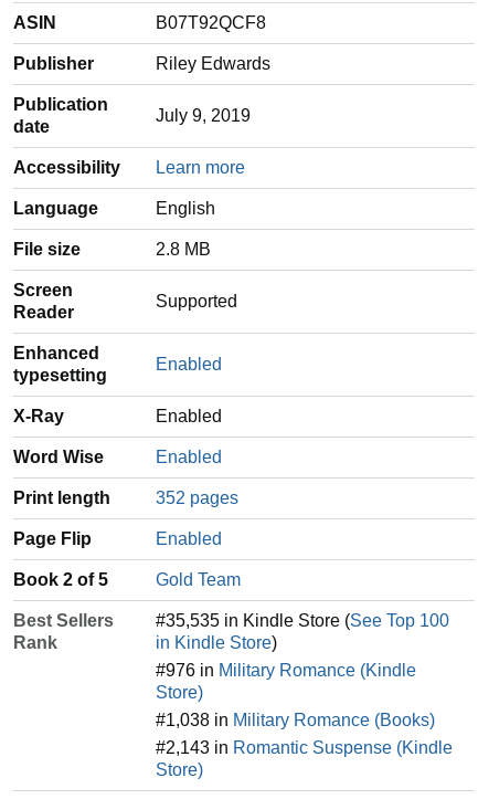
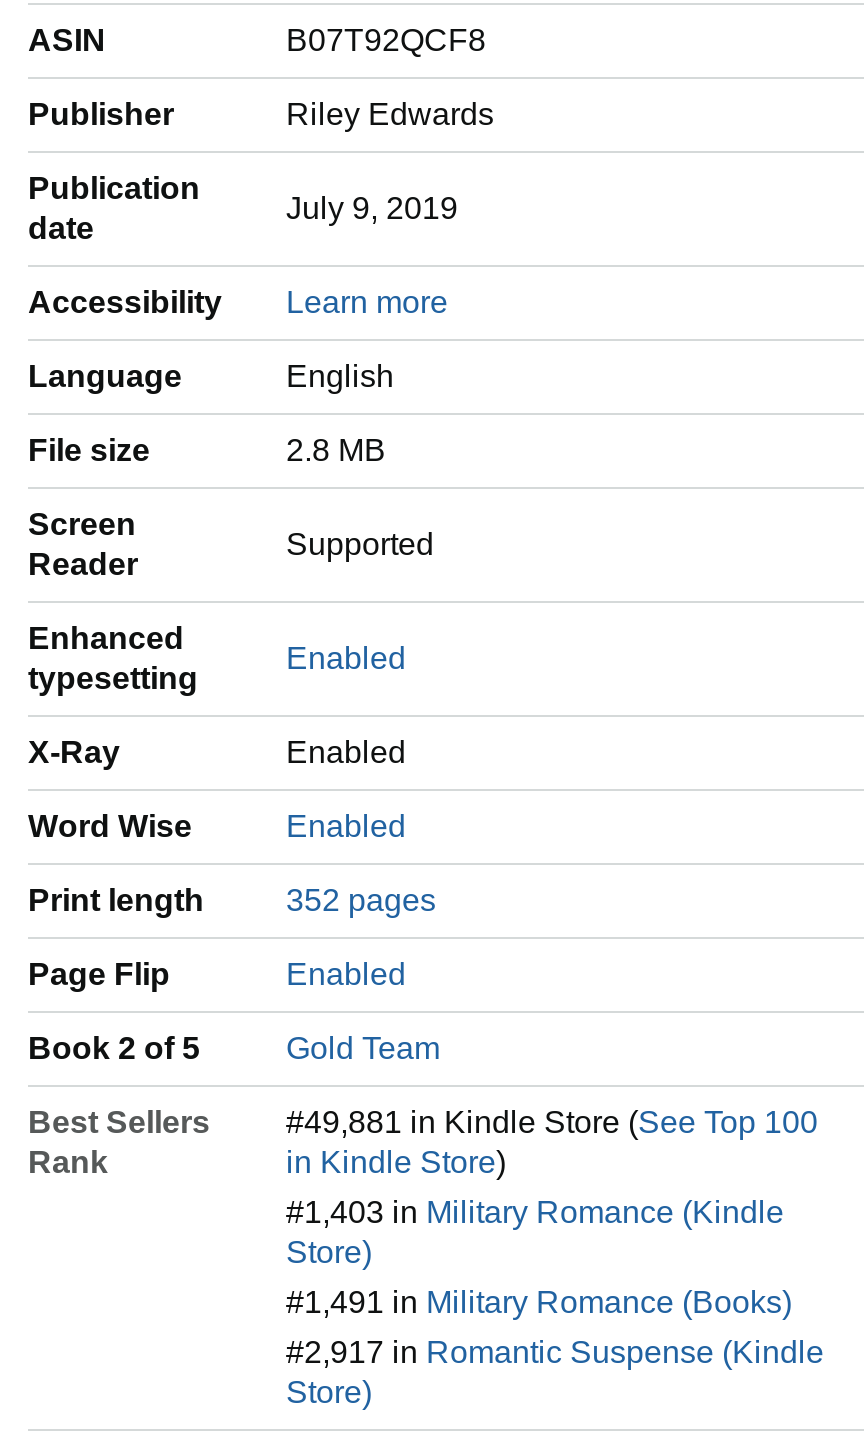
[156,611,449,630] #35,535 in Kindle Store (See Top 100 -> [286,1104,818,1138] #49,881 in Kindle Store (See Top 100
[156,661,416,680] #976 in Military Romance (Kindle -> [286,1194,784,1228] #1,403 in Military Romance (Kindle
[156,711,435,730] #1,038 in Military Romance (Books) -> [286,1284,792,1318] #1,491 in Military Romance (Books)
[156,738,453,757] #2,143 in Romantic Suspense (Kindle -> [286,1334,824,1368] #2,917 in Romantic Suspense (Kindle

